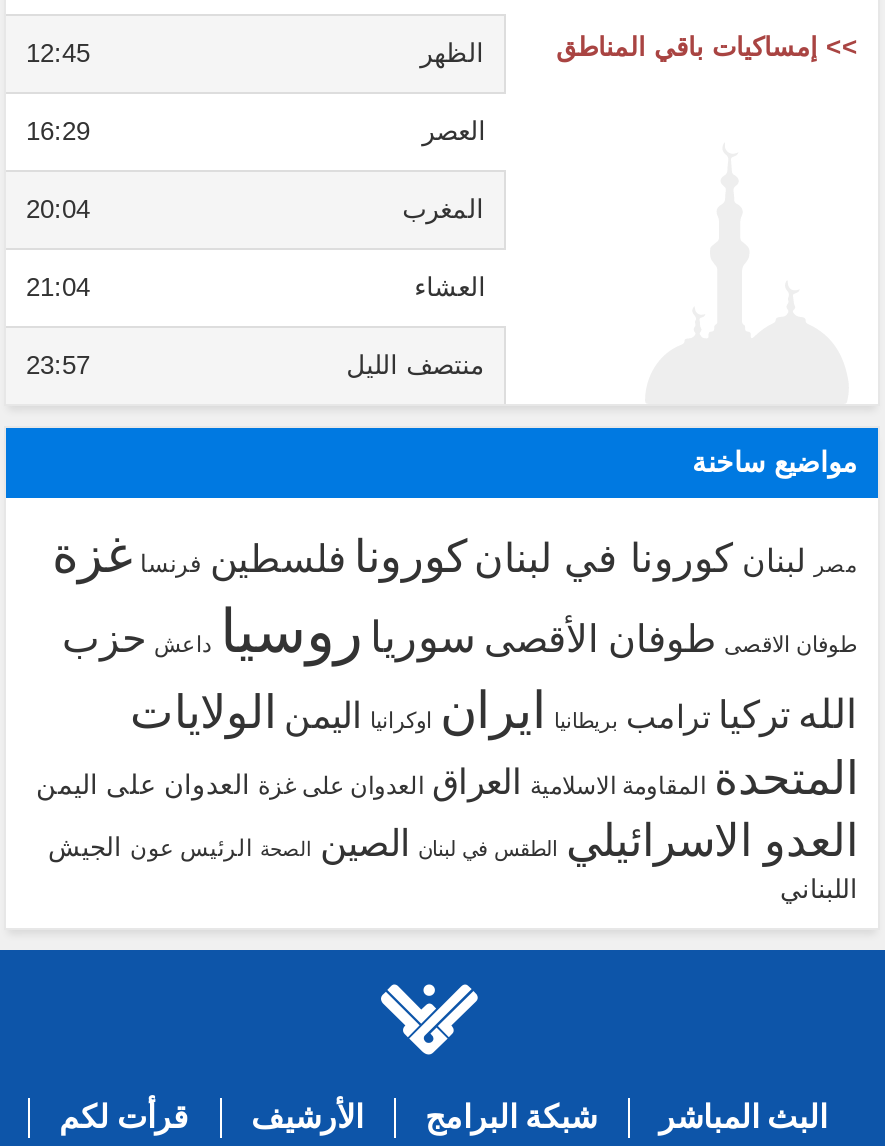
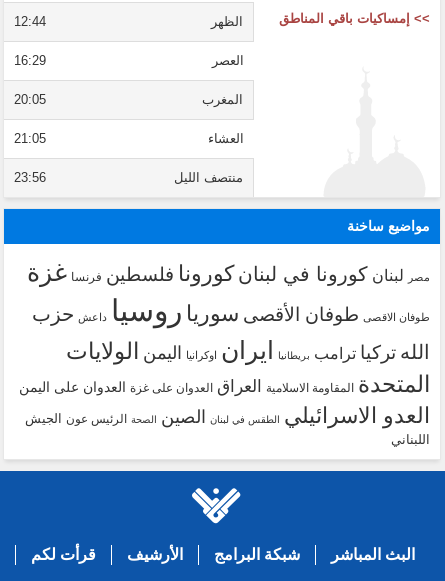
[28,38,92,68] 12:45 -> [15,14,47,29] 12:44
[28,194,92,224] 20:04 -> [15,92,47,107] 20:05
[28,272,92,302] 21:04 -> [15,131,47,146] 21:05
[28,350,92,380] 23:57 -> [15,170,47,185] 23:56

